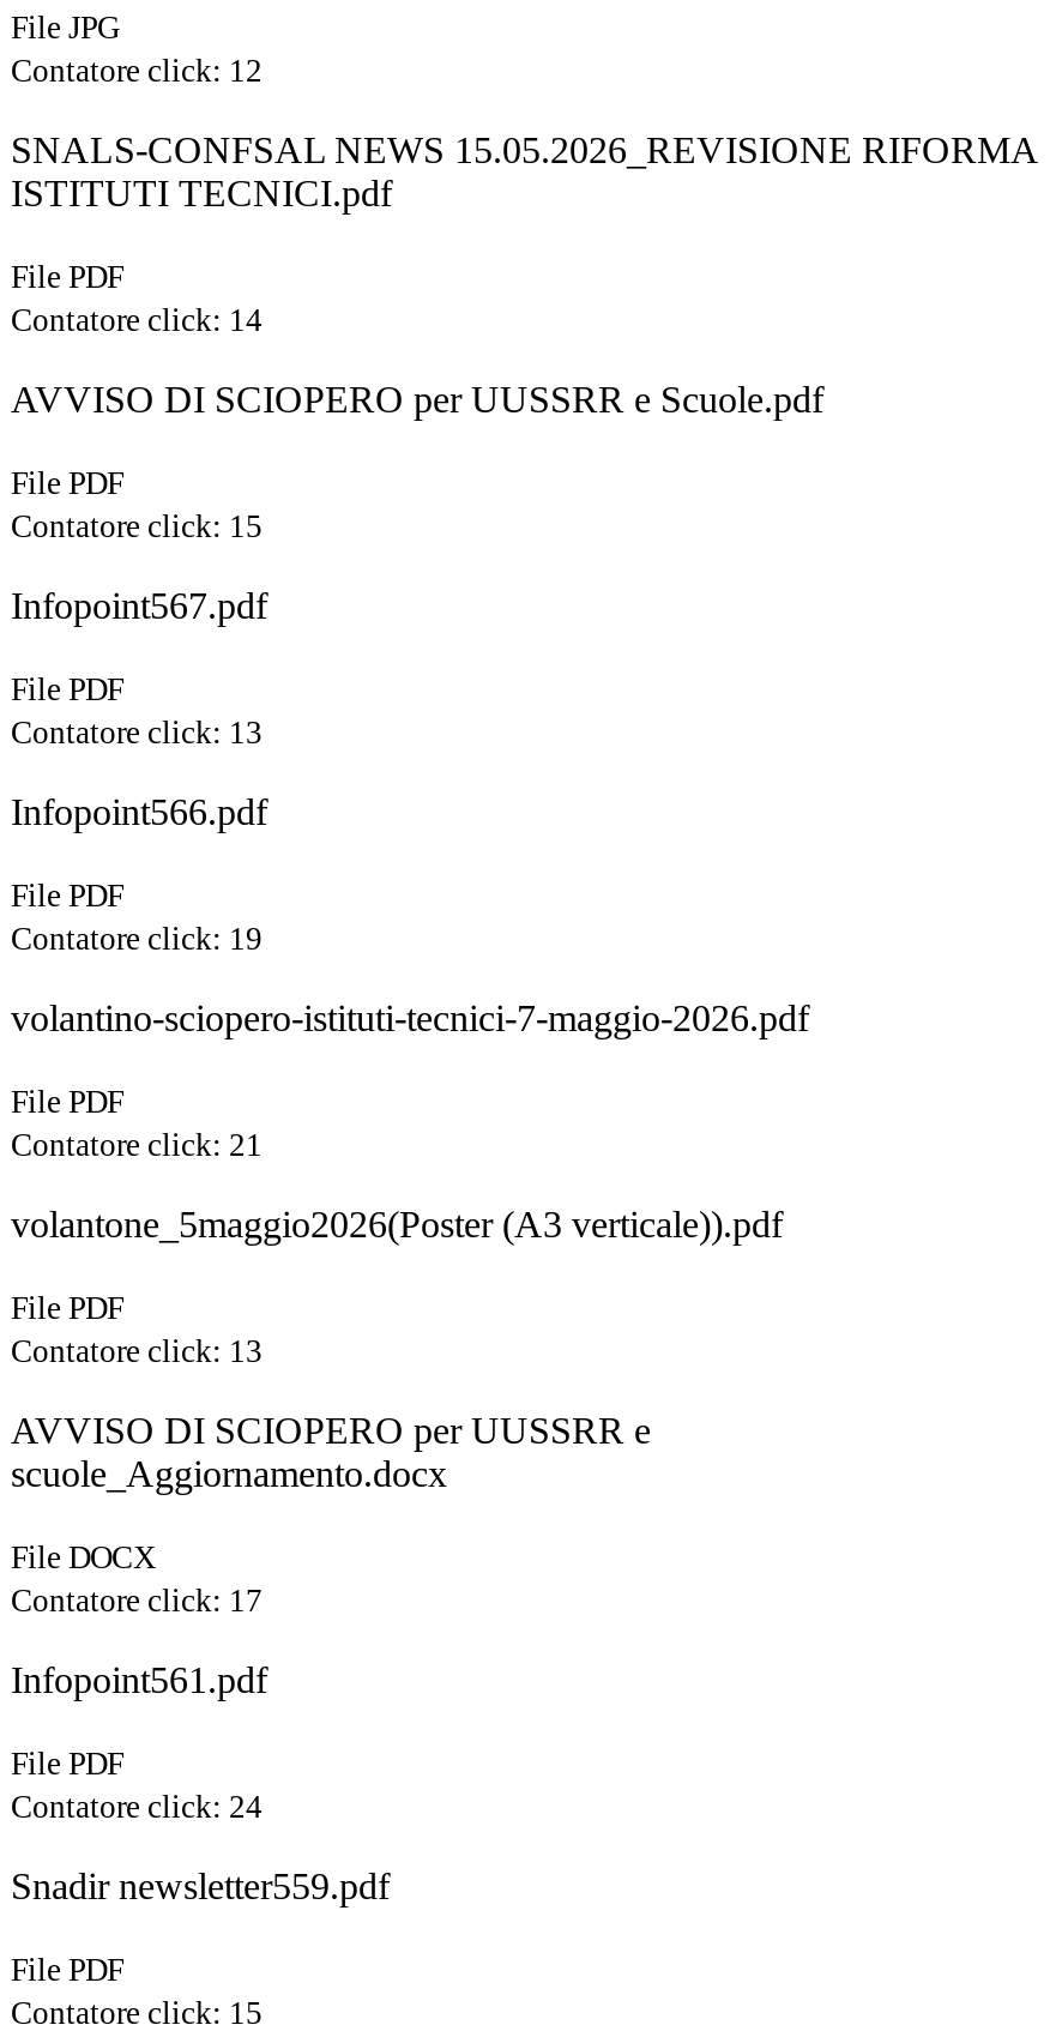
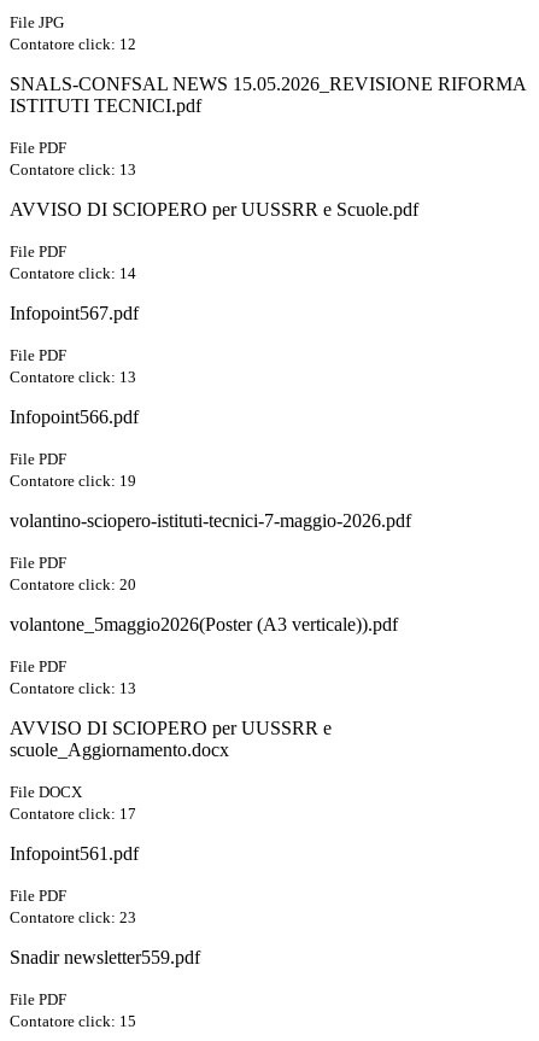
moved [11,302,263,338] -> [10,264,136,282]: Contatore click: 14
none -> [10,161,136,179] Contatore click: 13
[11,509,263,545] Contatore click: 15 -> none
[11,1127,263,1163] Contatore click: 21 -> [10,576,136,594] Contatore click: 20
[11,1789,263,1825] Contatore click: 24 -> [10,908,136,927] Contatore click: 23

